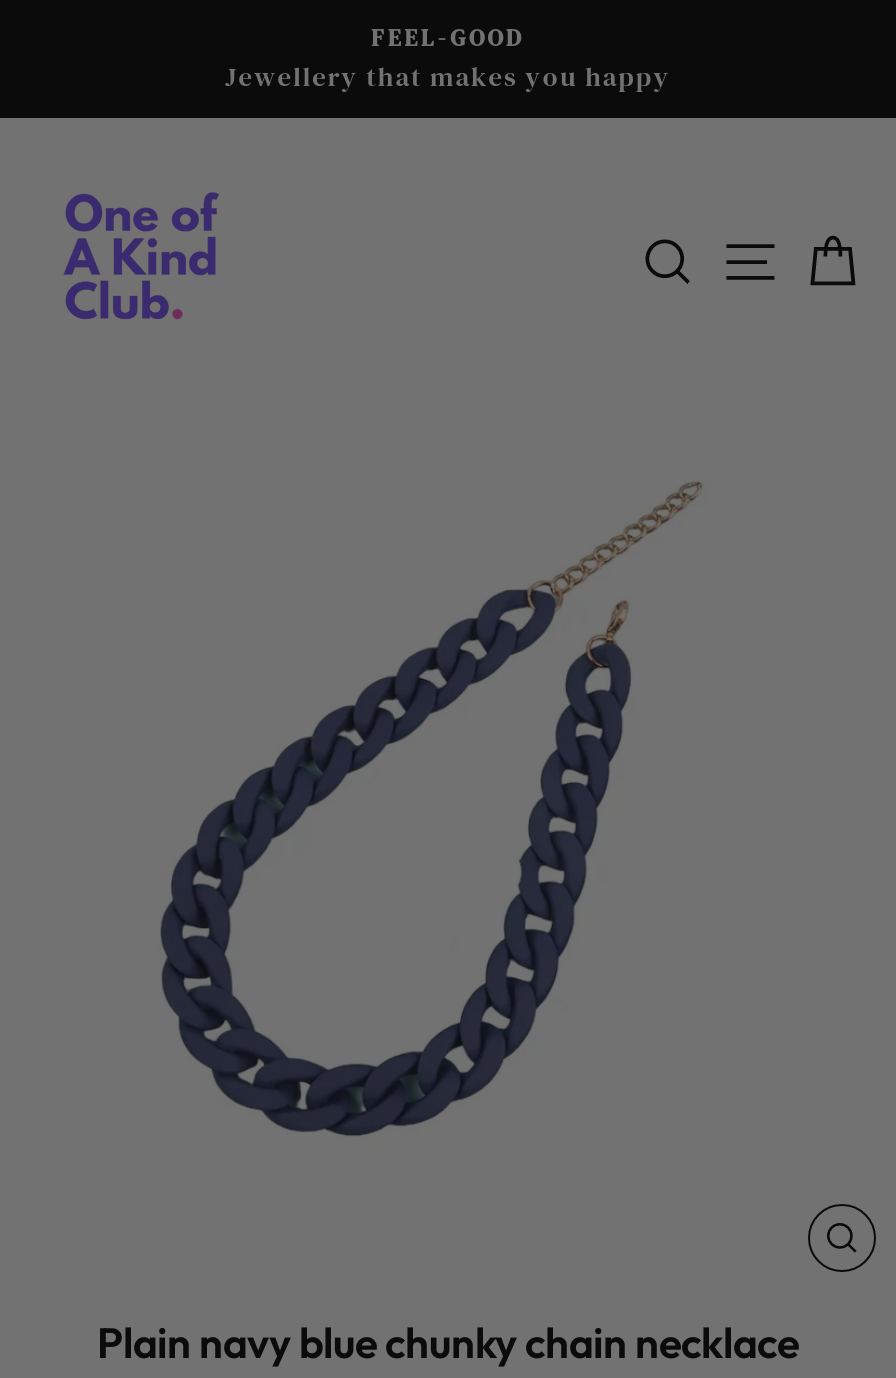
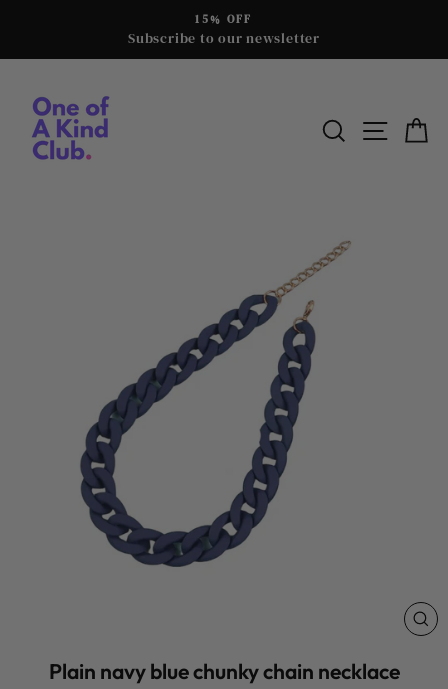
[225,22,671,96] FEEL-GOOD | Jewellery that makes you happy -> [128,11,320,48] 15% OFF | Subscribe to our newsletter

